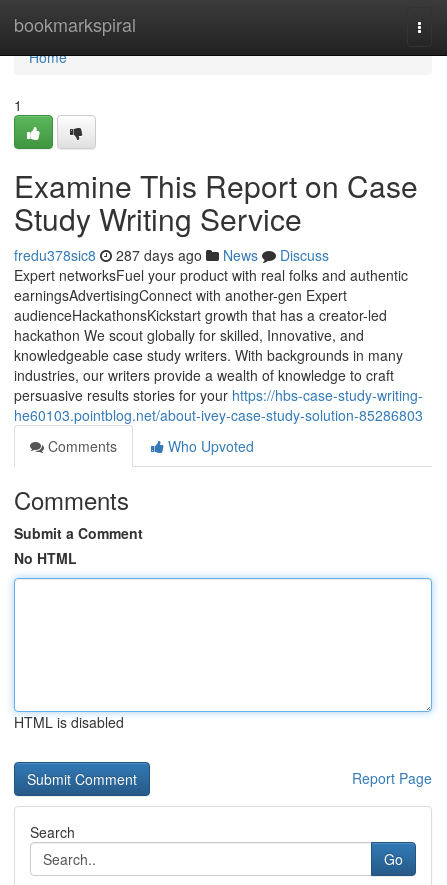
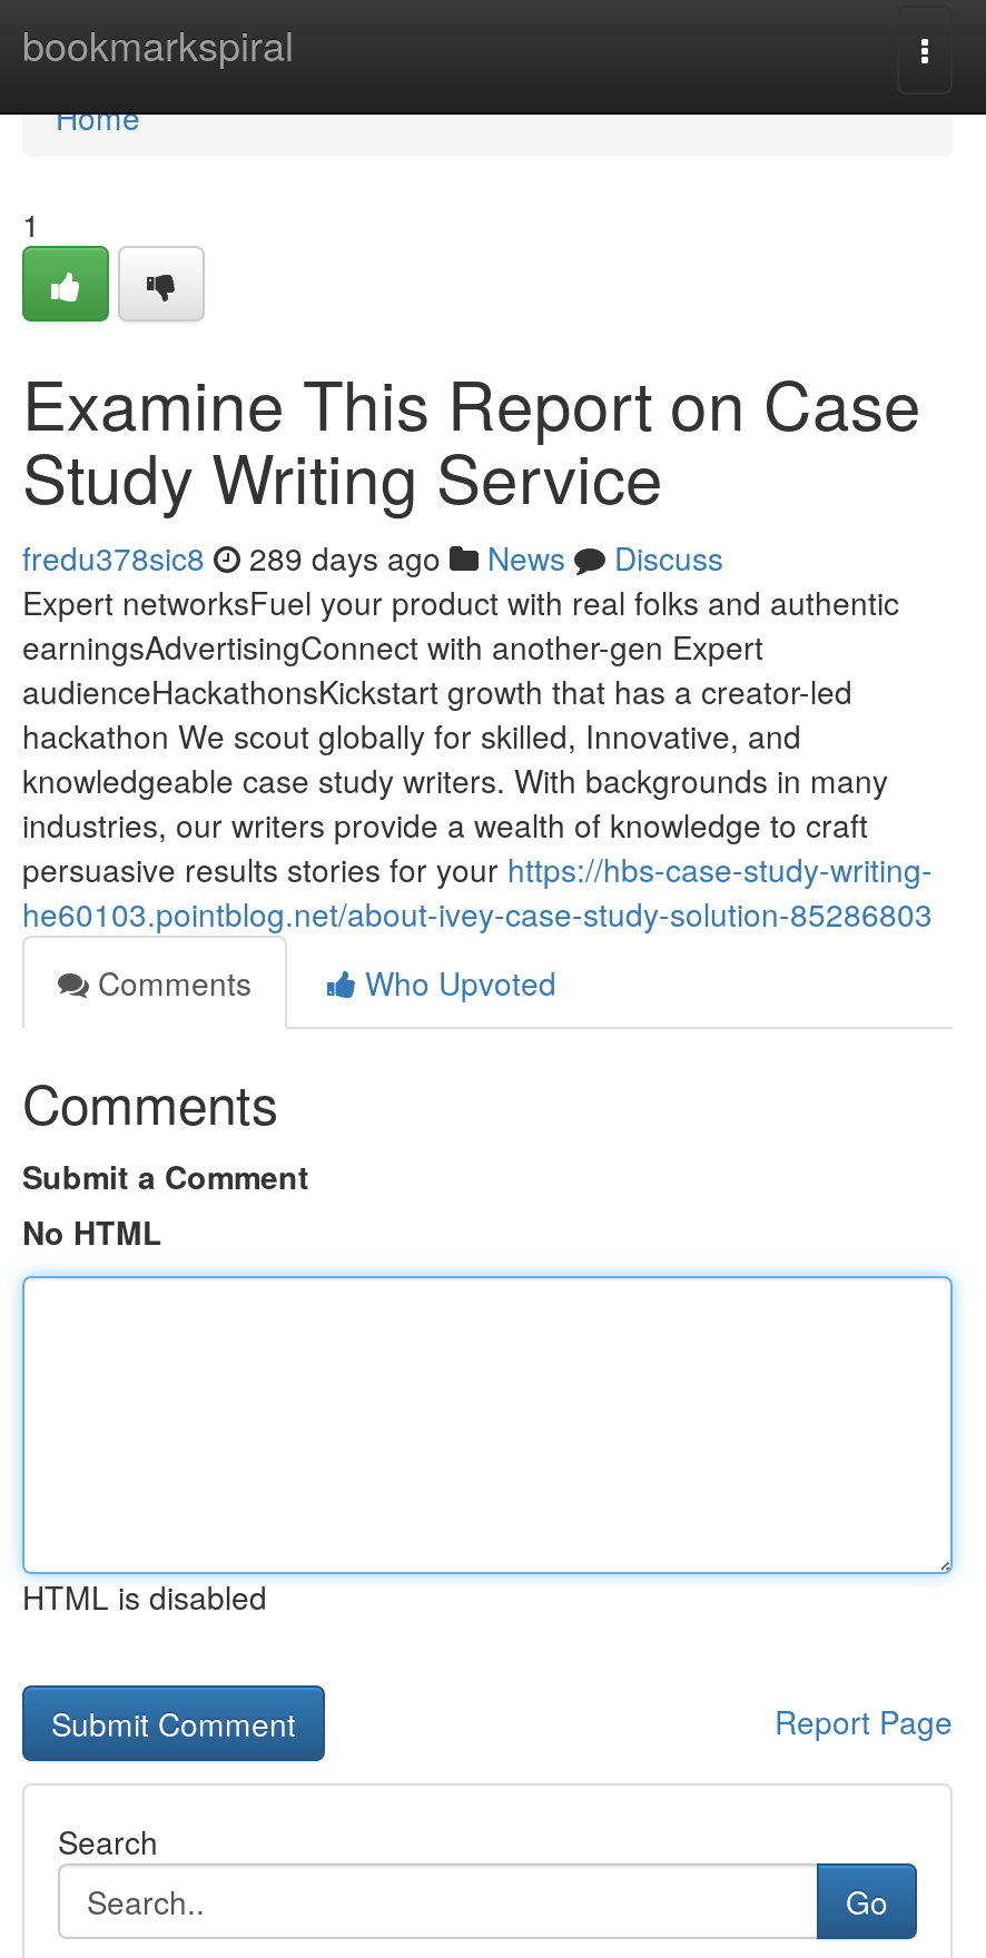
[14,245,329,265] fredu378sic8 287 days ago News Discuss -> [22,535,723,580] fredu378sic8 289 days ago News Discuss

